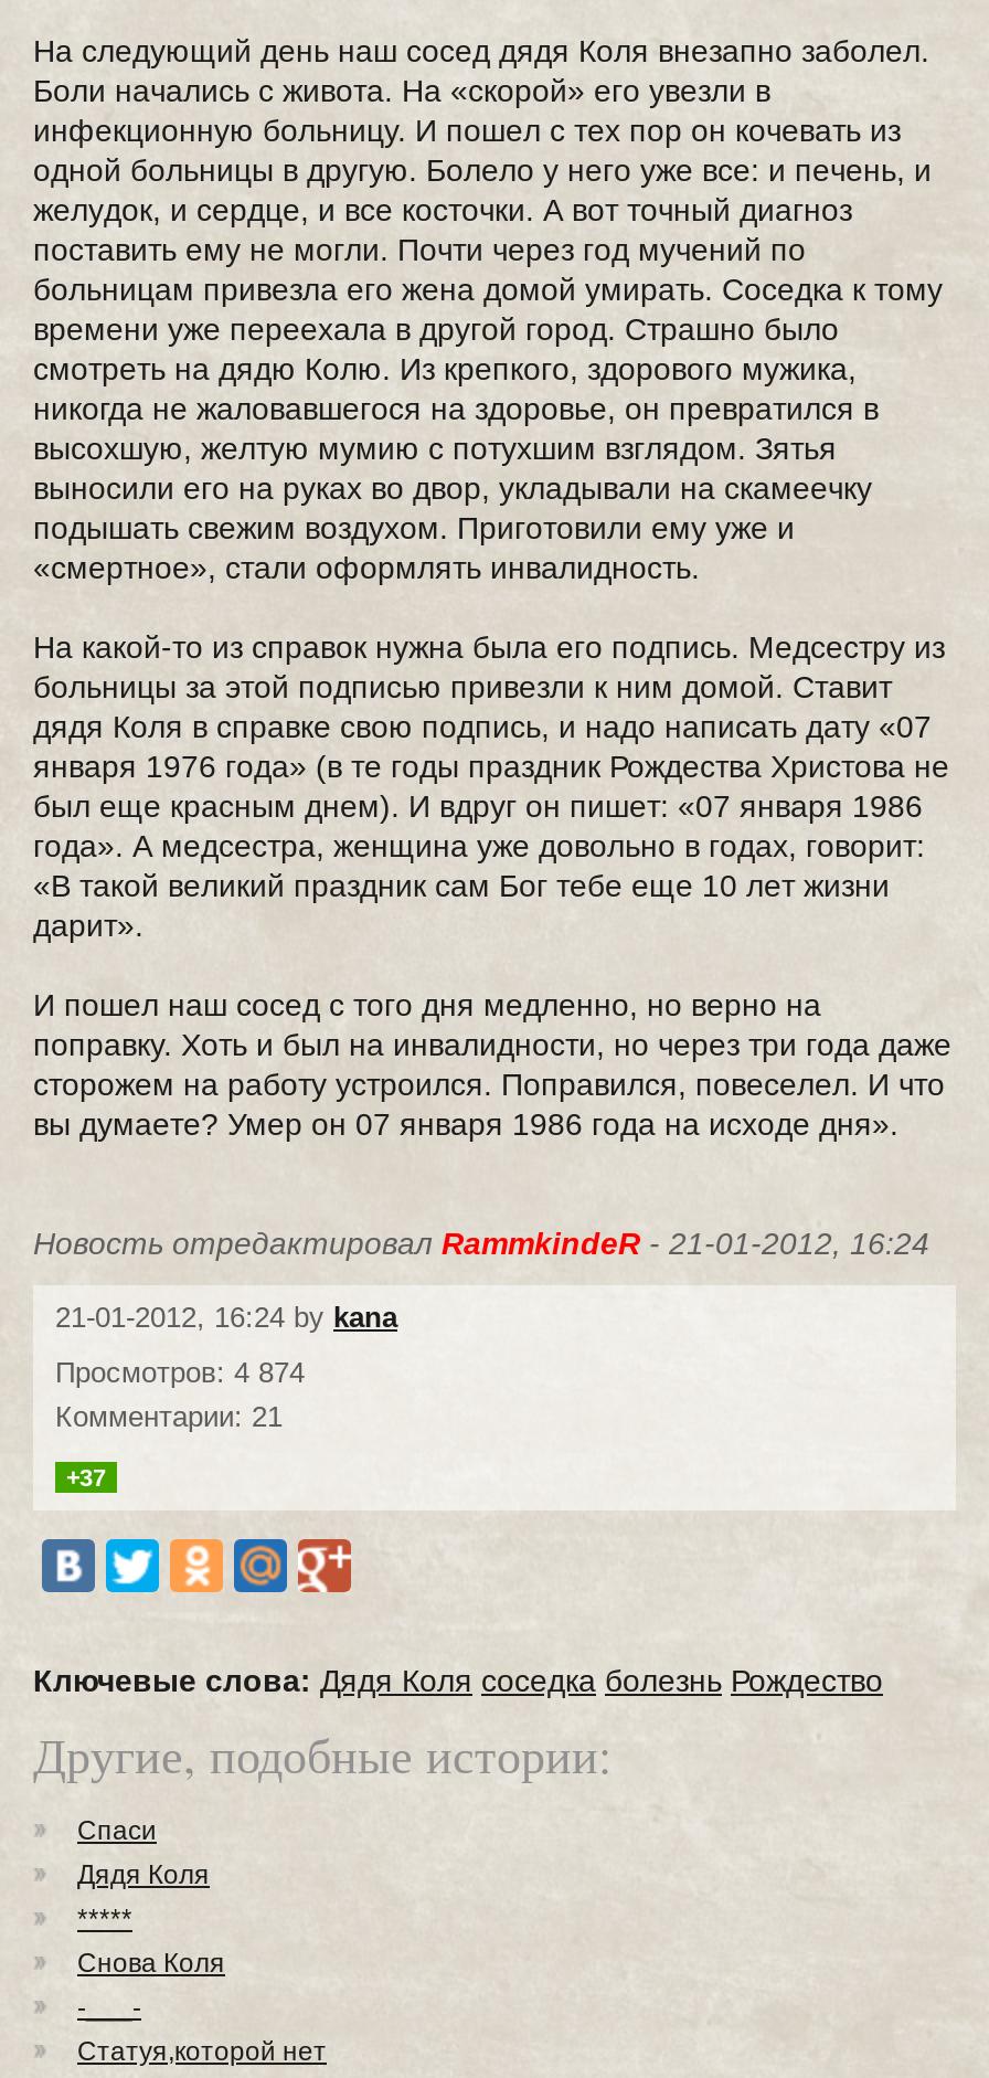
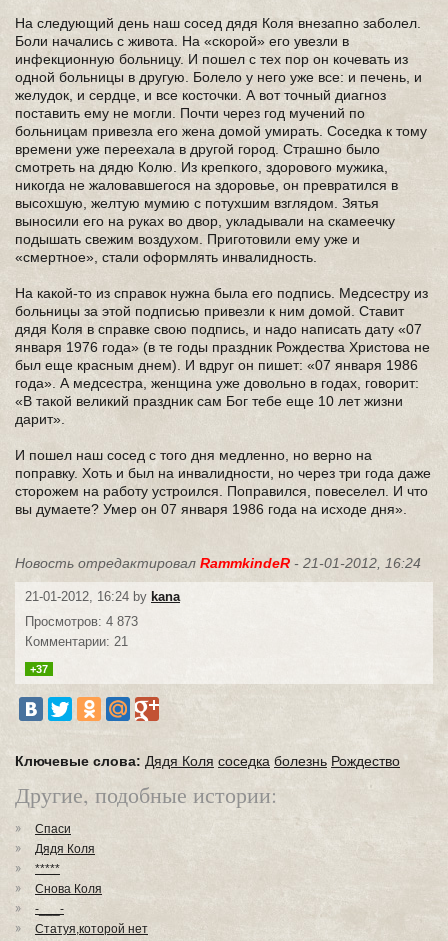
[55,1356,305,1389] Просмотров: 4 874 -> [25,614,138,629] Просмотров: 4 873

